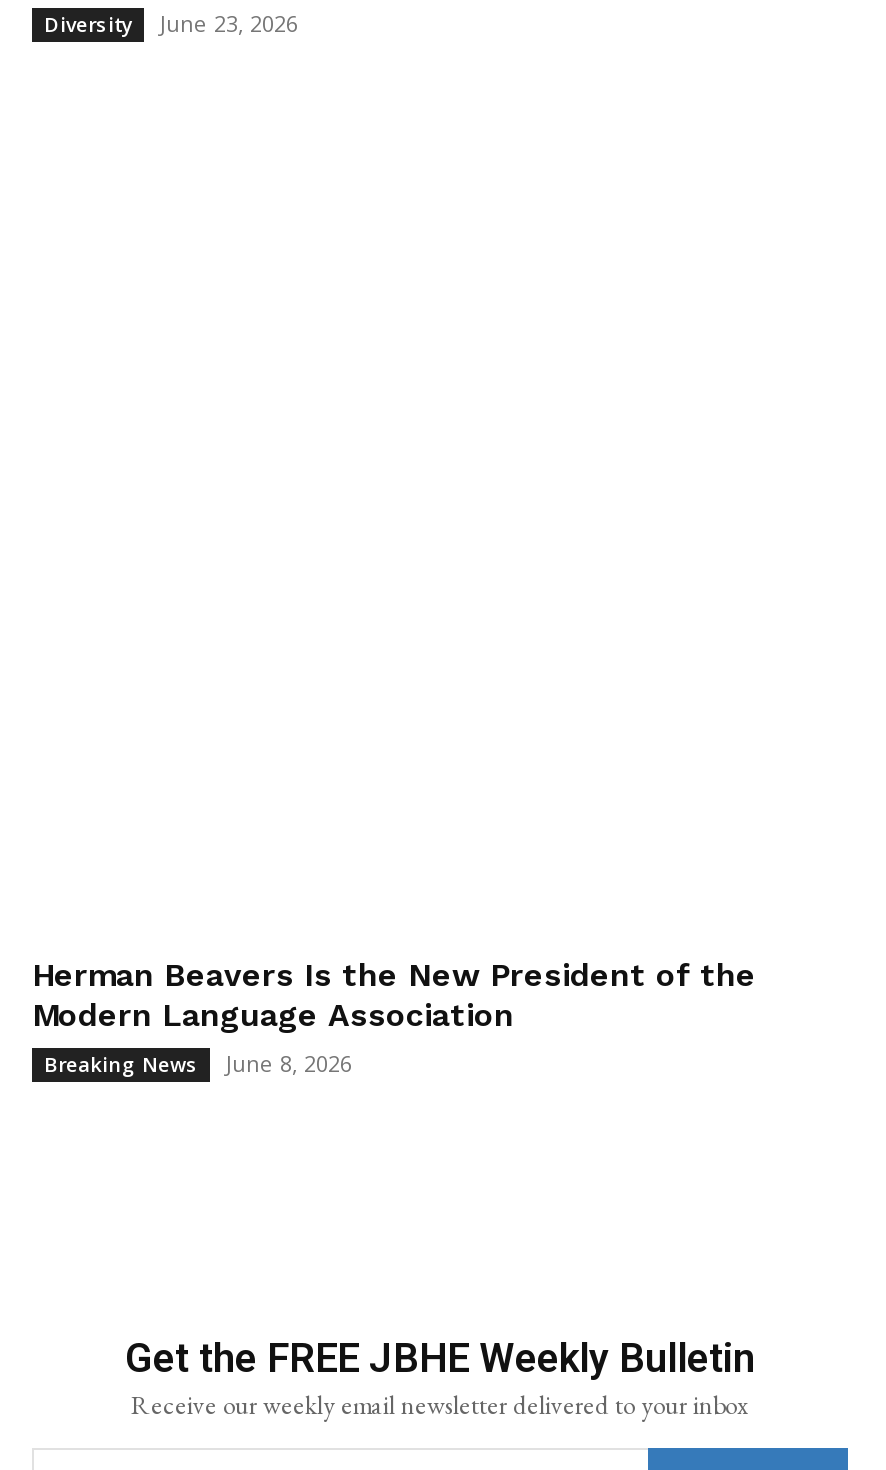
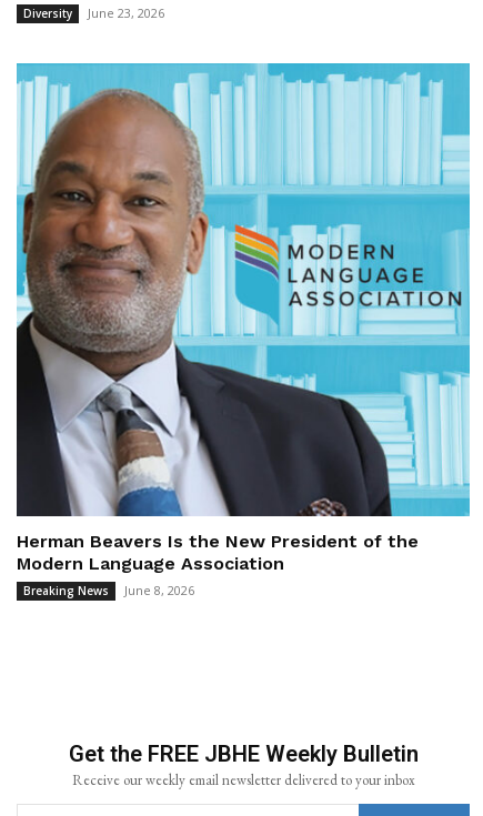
none -> [16,62,471,517] [image]

